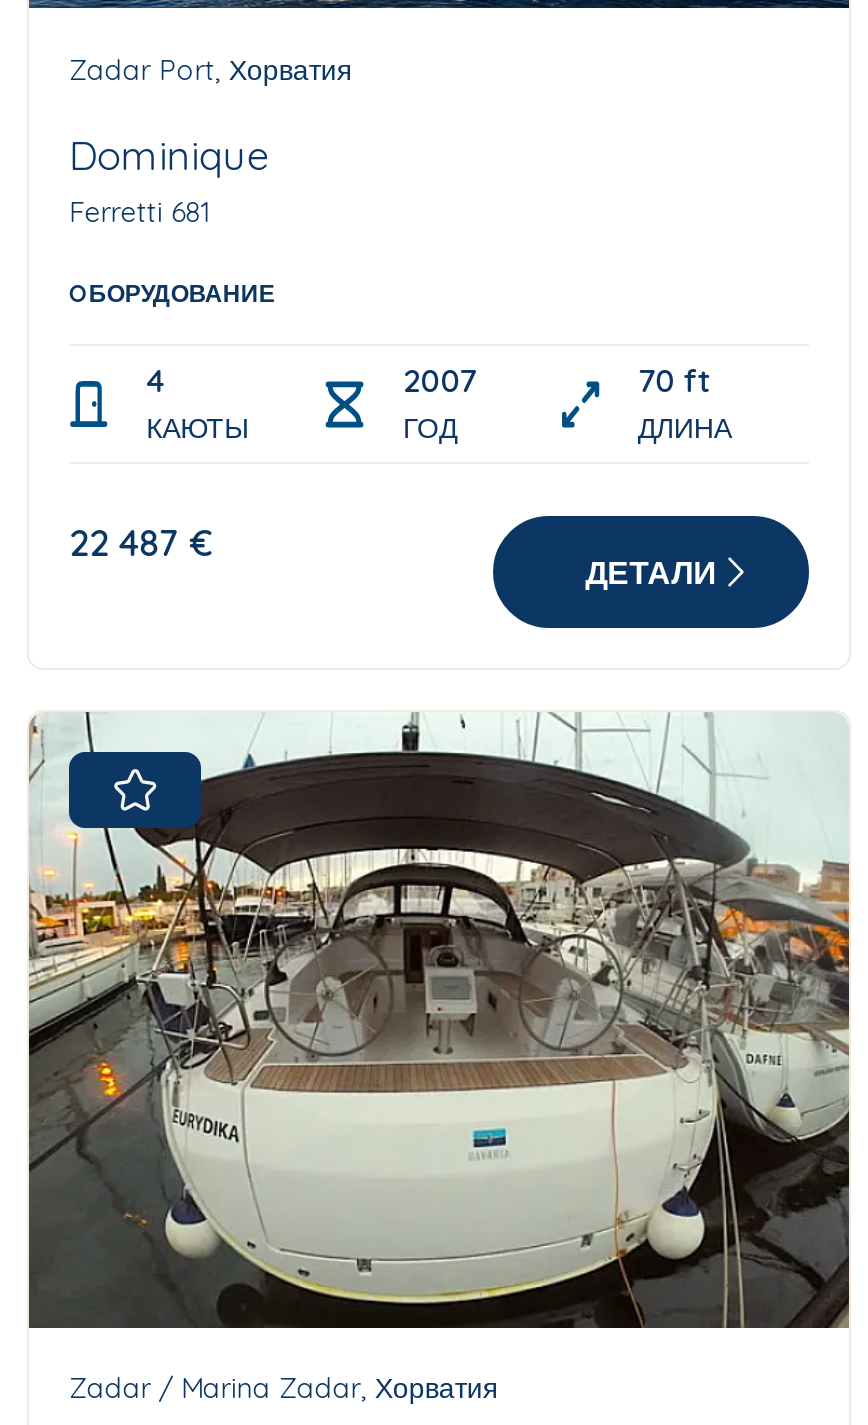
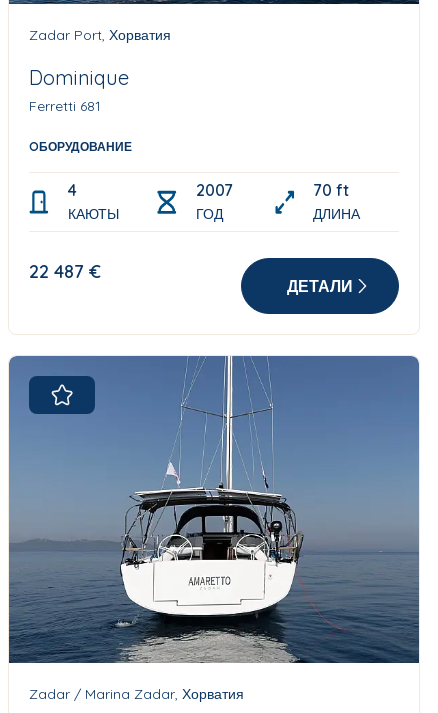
[27,712,851,1332] [image] -> [9,355,420,664] [image]

